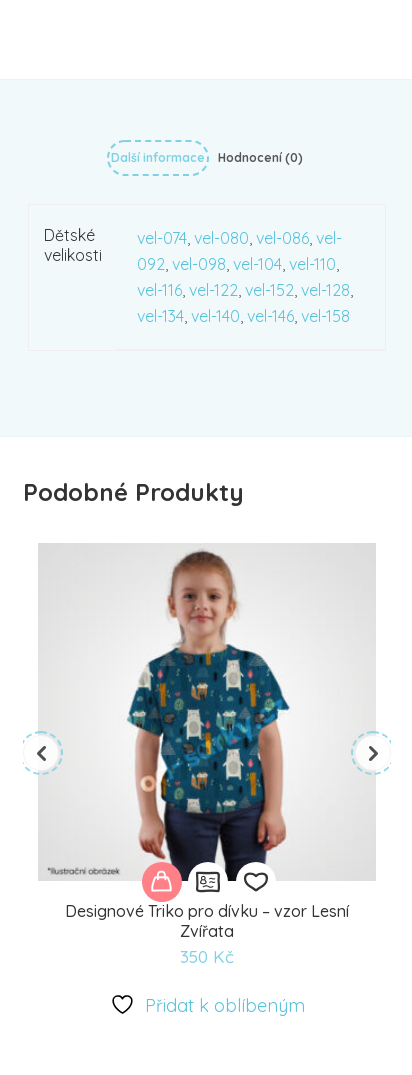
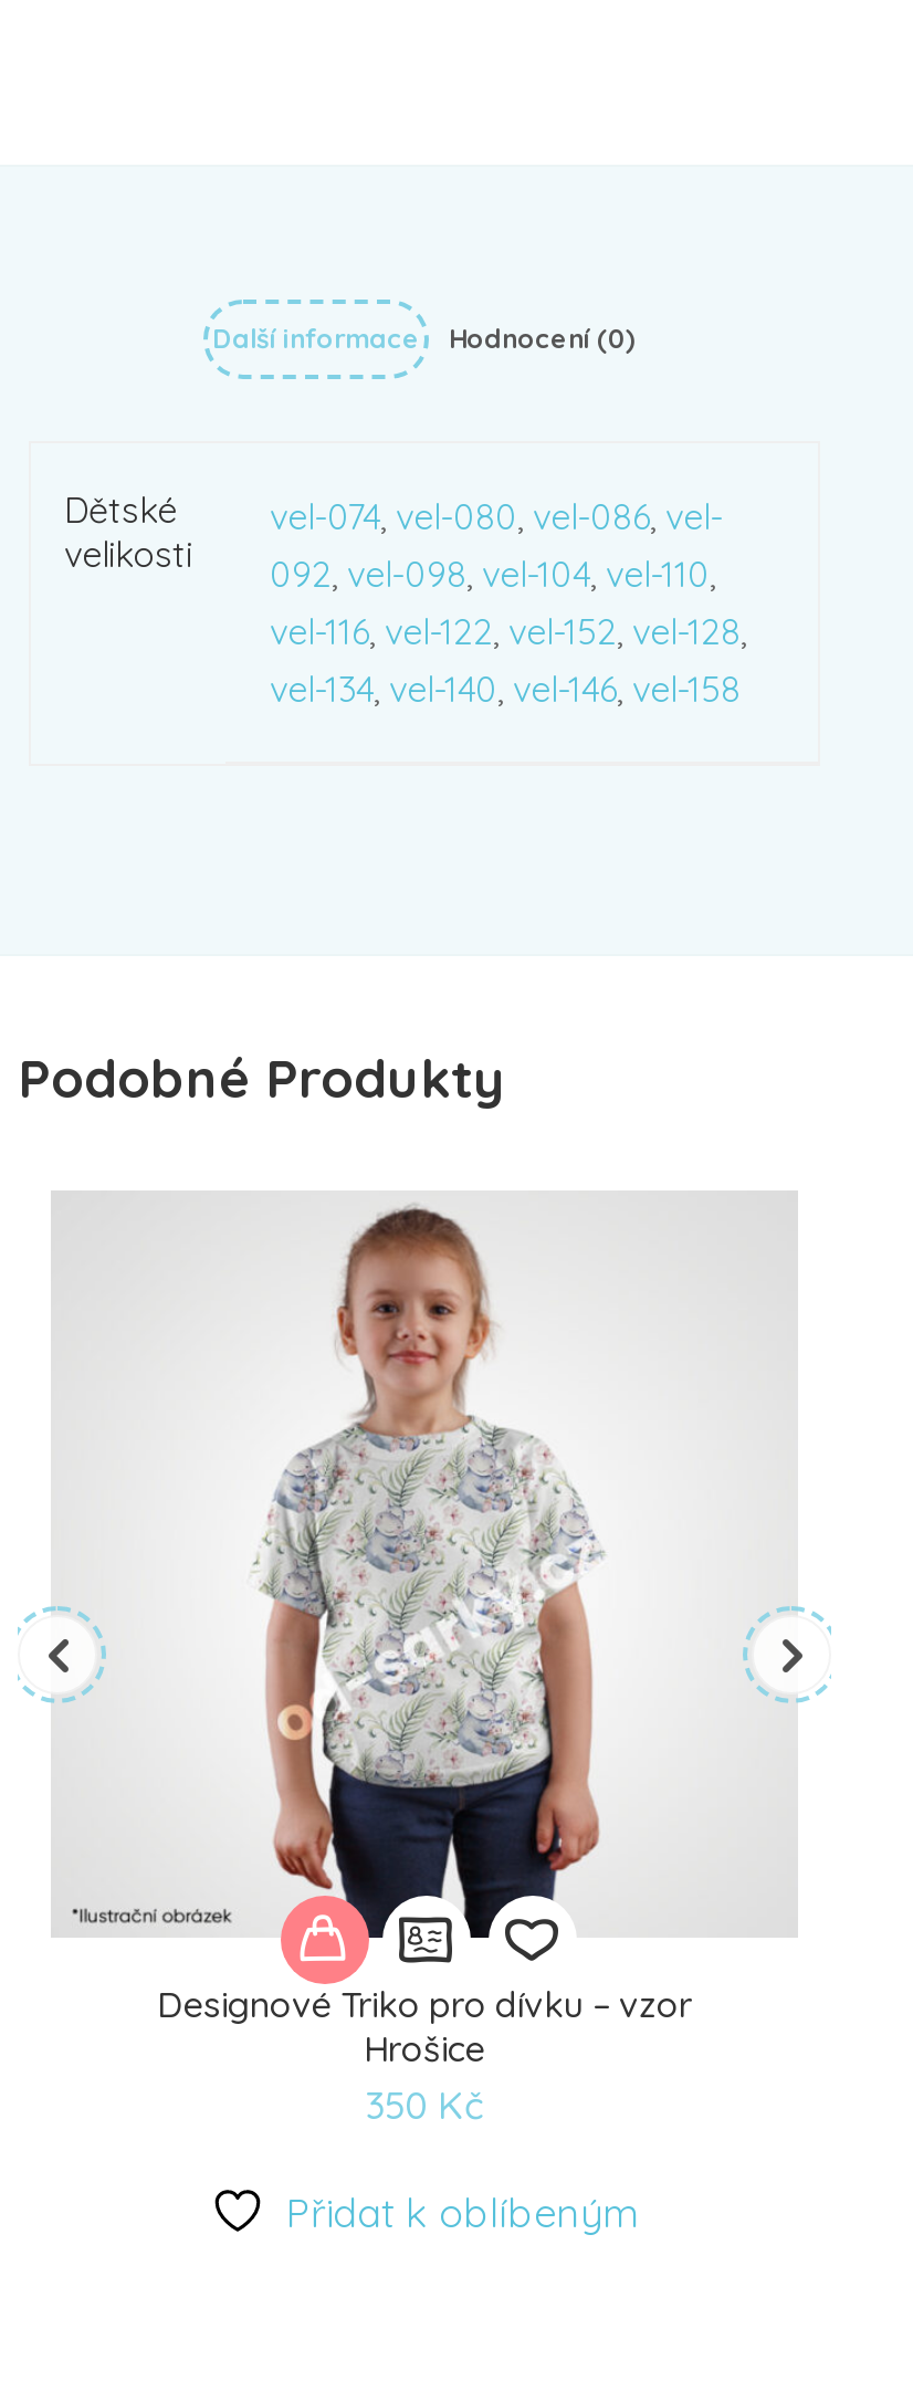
[127,645,290,813] [image] -> [250,1418,606,1790] [image]
[65,900,349,940] Designové Triko pro dívku – vzor Lesní | Zvířata -> [157,1981,692,2069] Designové Triko pro dívku – vzor | Hrošice

